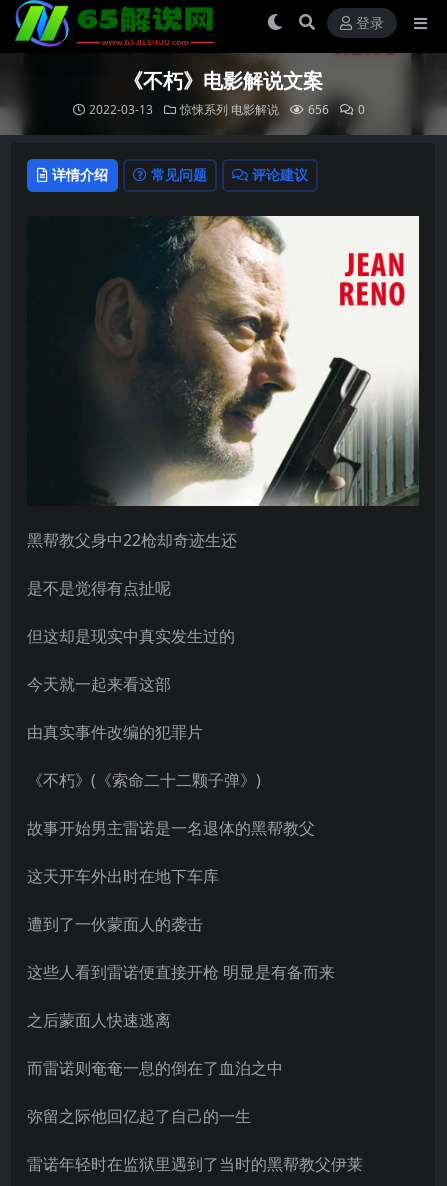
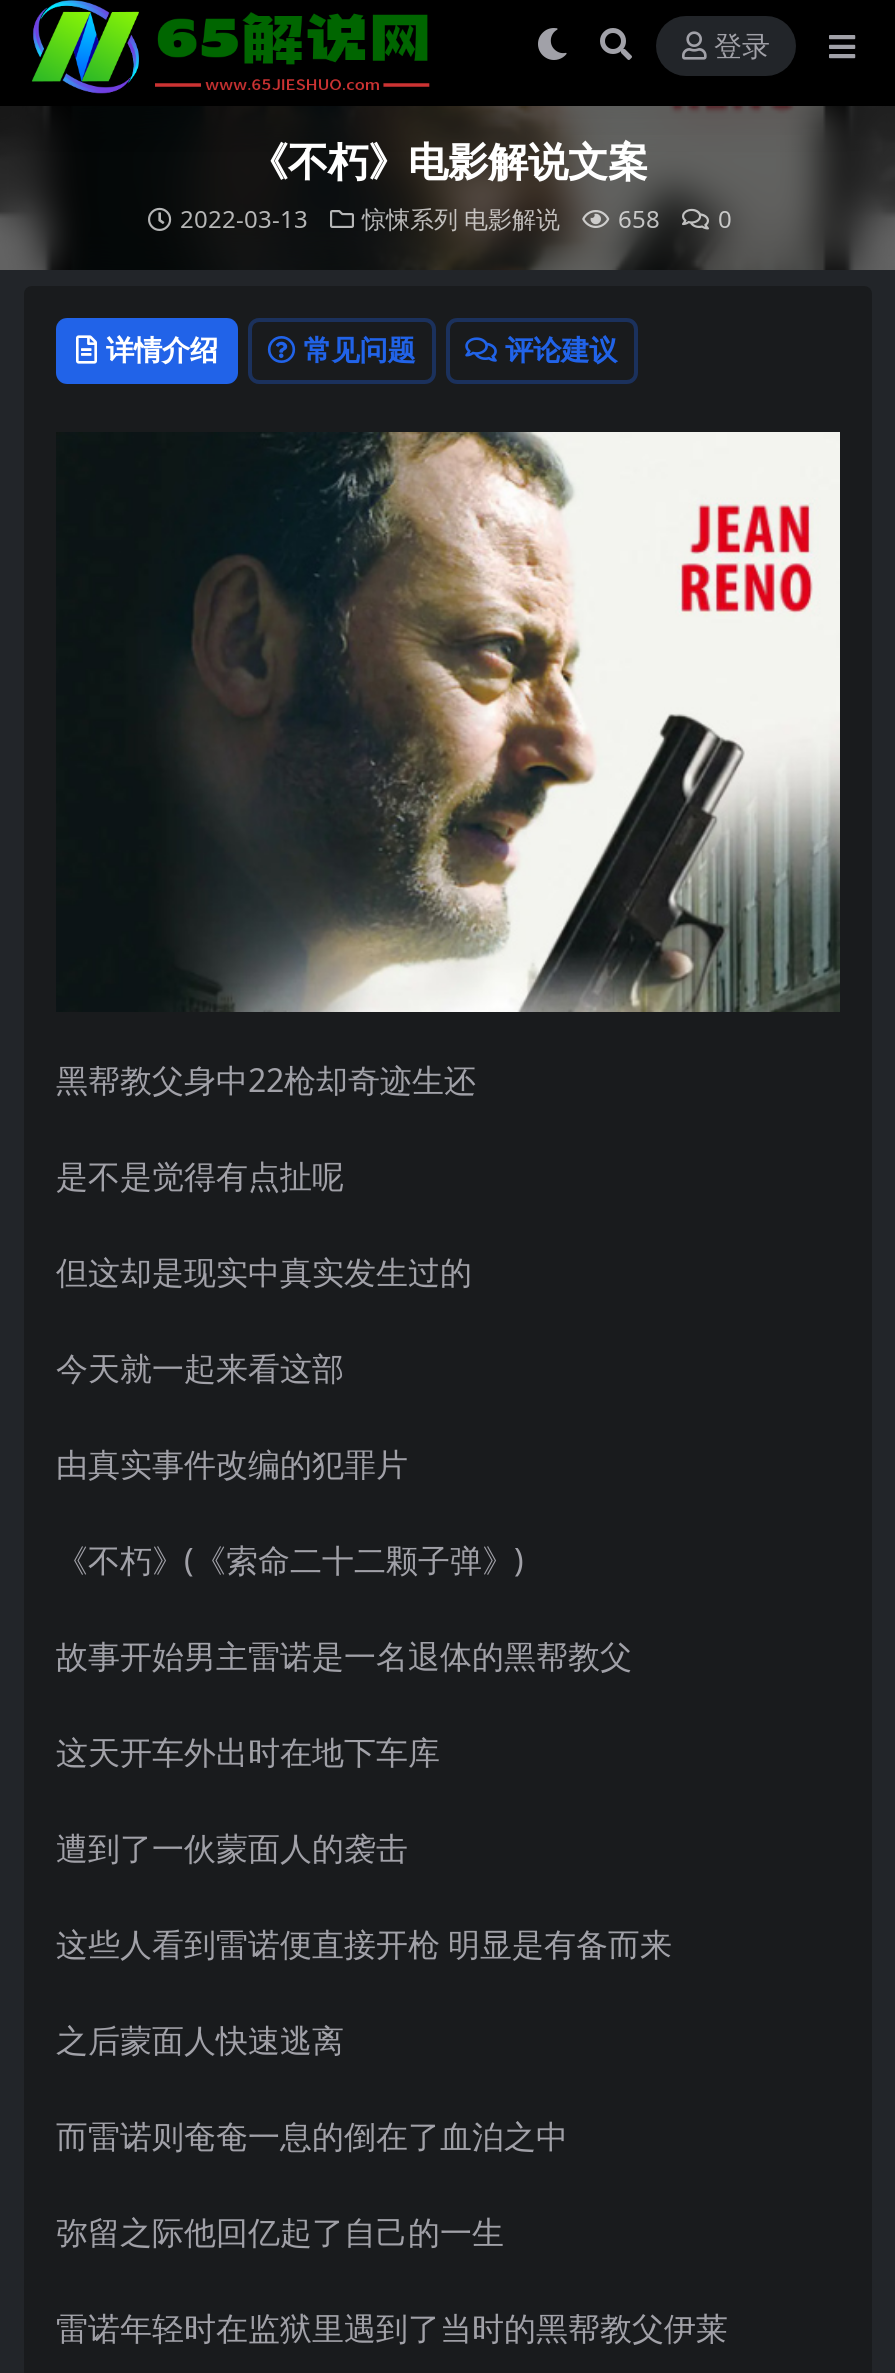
[89,101,365,118] 2022-03-13 惊悚系列 电影解说 656 0 -> [180,202,732,236] 2022-03-13 惊悚系列 电影解说 658 0

